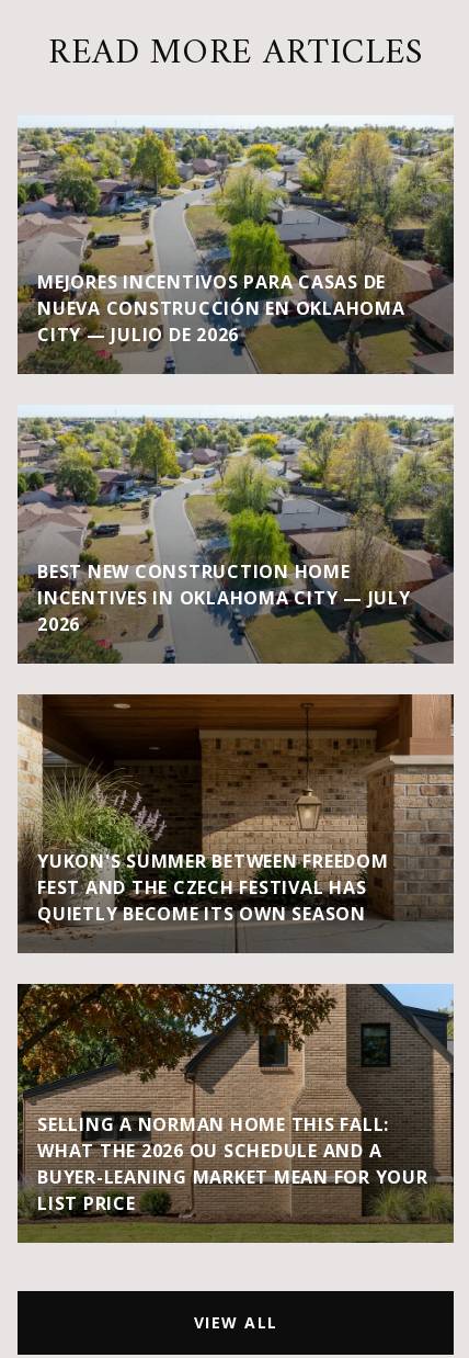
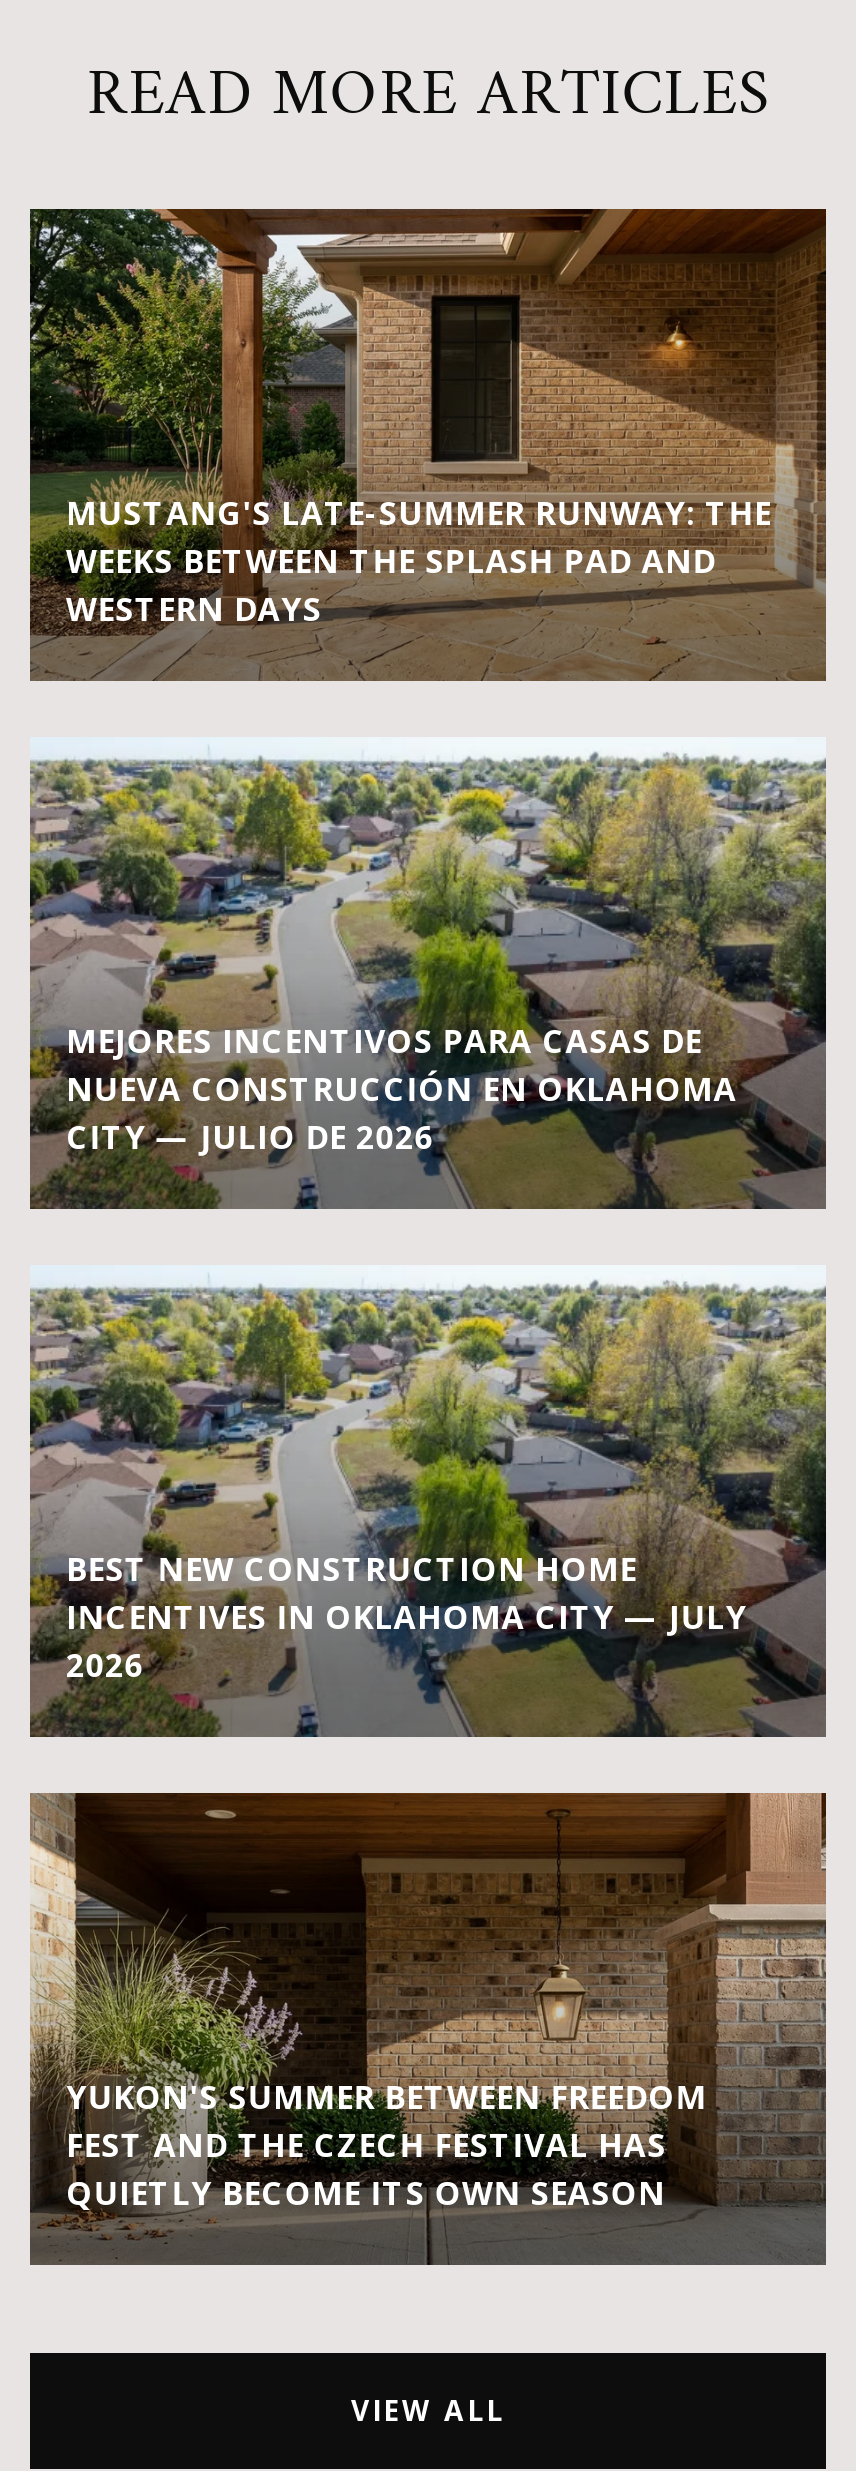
none -> [28,207,828,681] [image] | MUSTANG'S LATE-SUMMER RUNWAY: THE | WEEKS BETWEEN THE SPLASH PAD AND | WESTERN DAYS
moved [15,120,456,926] -> [26,745,830,2215]: [image] | MEJORES INCENTIVOS PARA CASAS DE | NUEVA CONSTRUCCIÓN EN OKLAHOMA | ... | FEST AND THE CZECH FESTIVAL HAS | QUIETLY BECOME ITS OWN SEASON
moved [16,908,103,950] -> [28,2183,186,2259]: [image]
[16,983,455,1243] [image] | SELLING A NORMAN HOME THIS FALL: | WHAT THE 2026 OU SCHEDULE AND A | BUYER-LEANING MARKET MEAN FOR YOUR | LIST PRICE -> none

